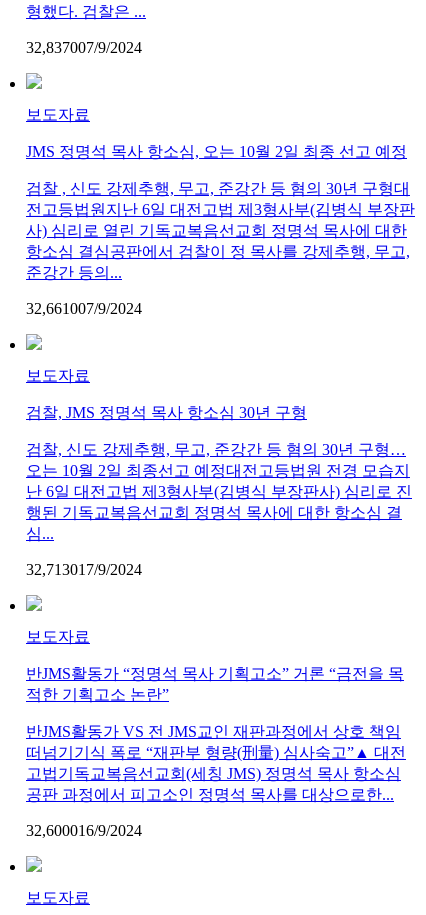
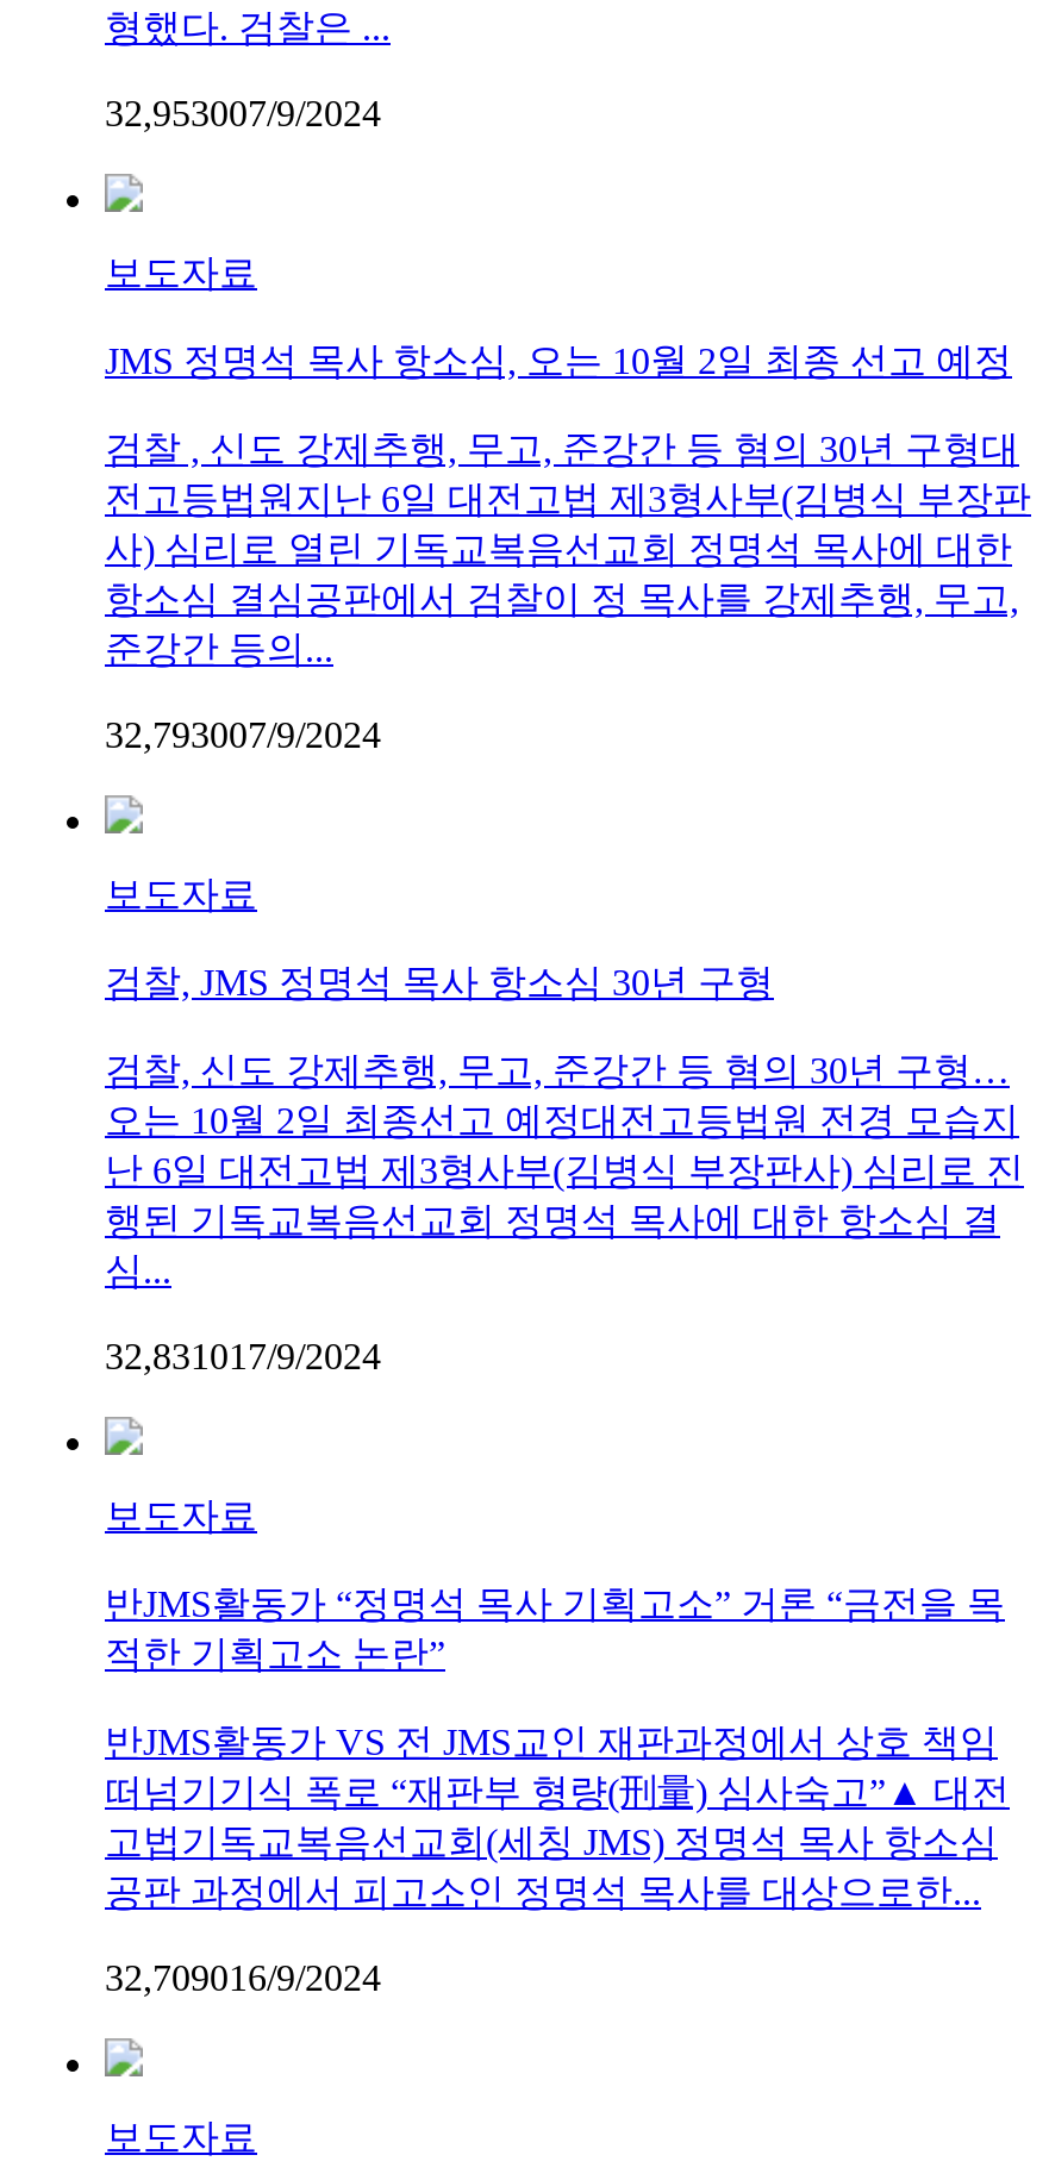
[26,38,142,55] 32,837007/9/2024 -> [105,92,381,132] 32,953007/9/2024
[26,299,142,316] 32,661007/9/2024 -> [105,713,381,754] 32,793007/9/2024
[26,560,142,577] 32,713 01 7/9/2024 -> [105,1335,381,1375] 32,831 01 7/9/2024
[26,821,142,838] 32,60001 6/9/2024 -> [105,1956,381,1997] 32,70901 6/9/2024

